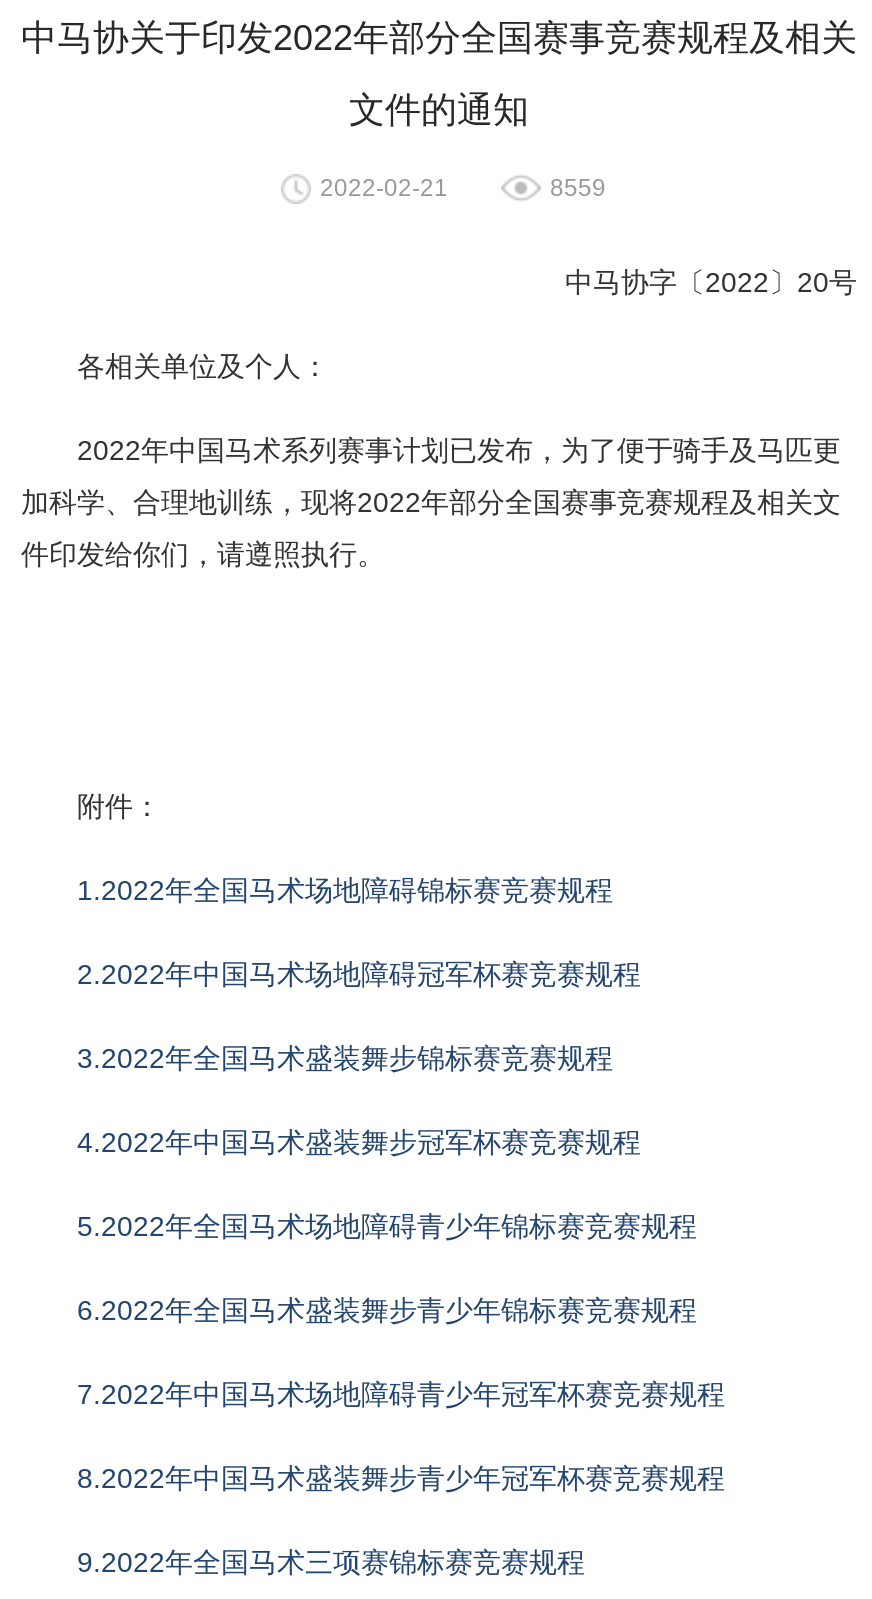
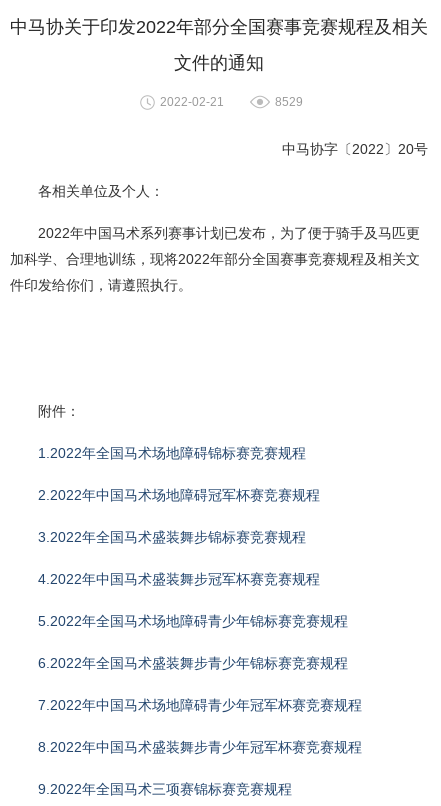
[550,173,606,201] 8559 -> [274,95,302,109] 8529

